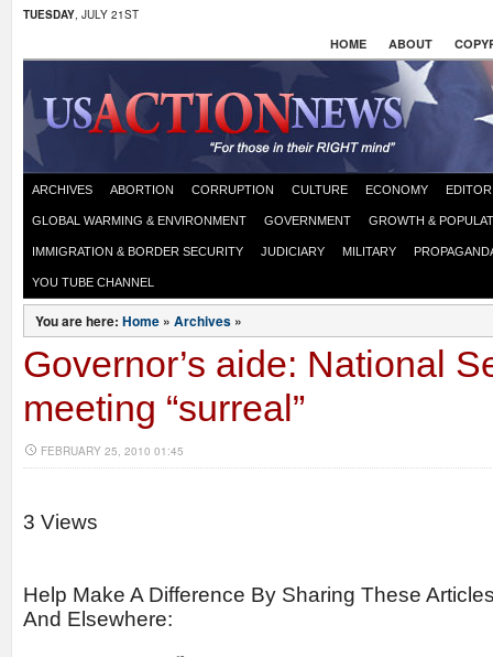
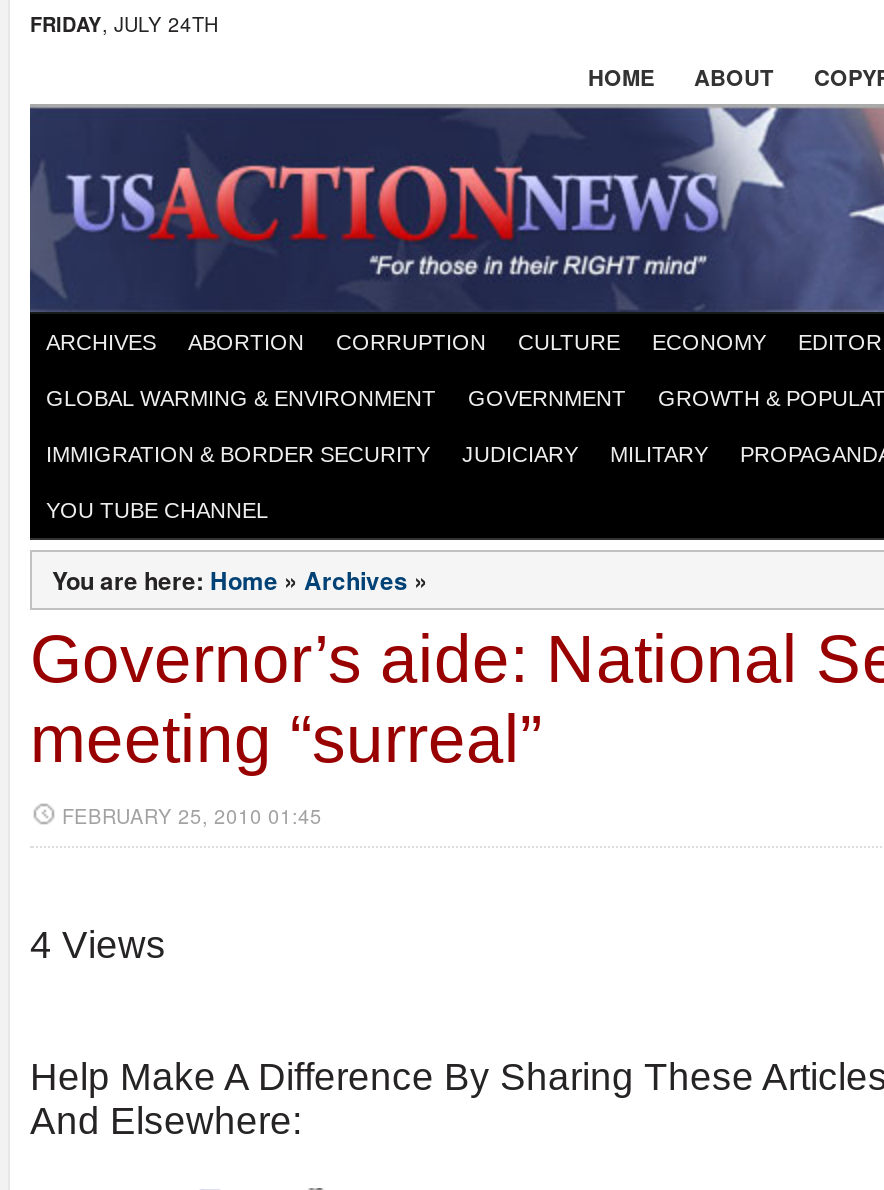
[23,7,139,22] TUESDAY, JULY 21ST -> [30,10,218,38] FRIDAY, JULY 24TH
[23,510,98,534] 3 Views -> [30,924,166,966] 4 Views

